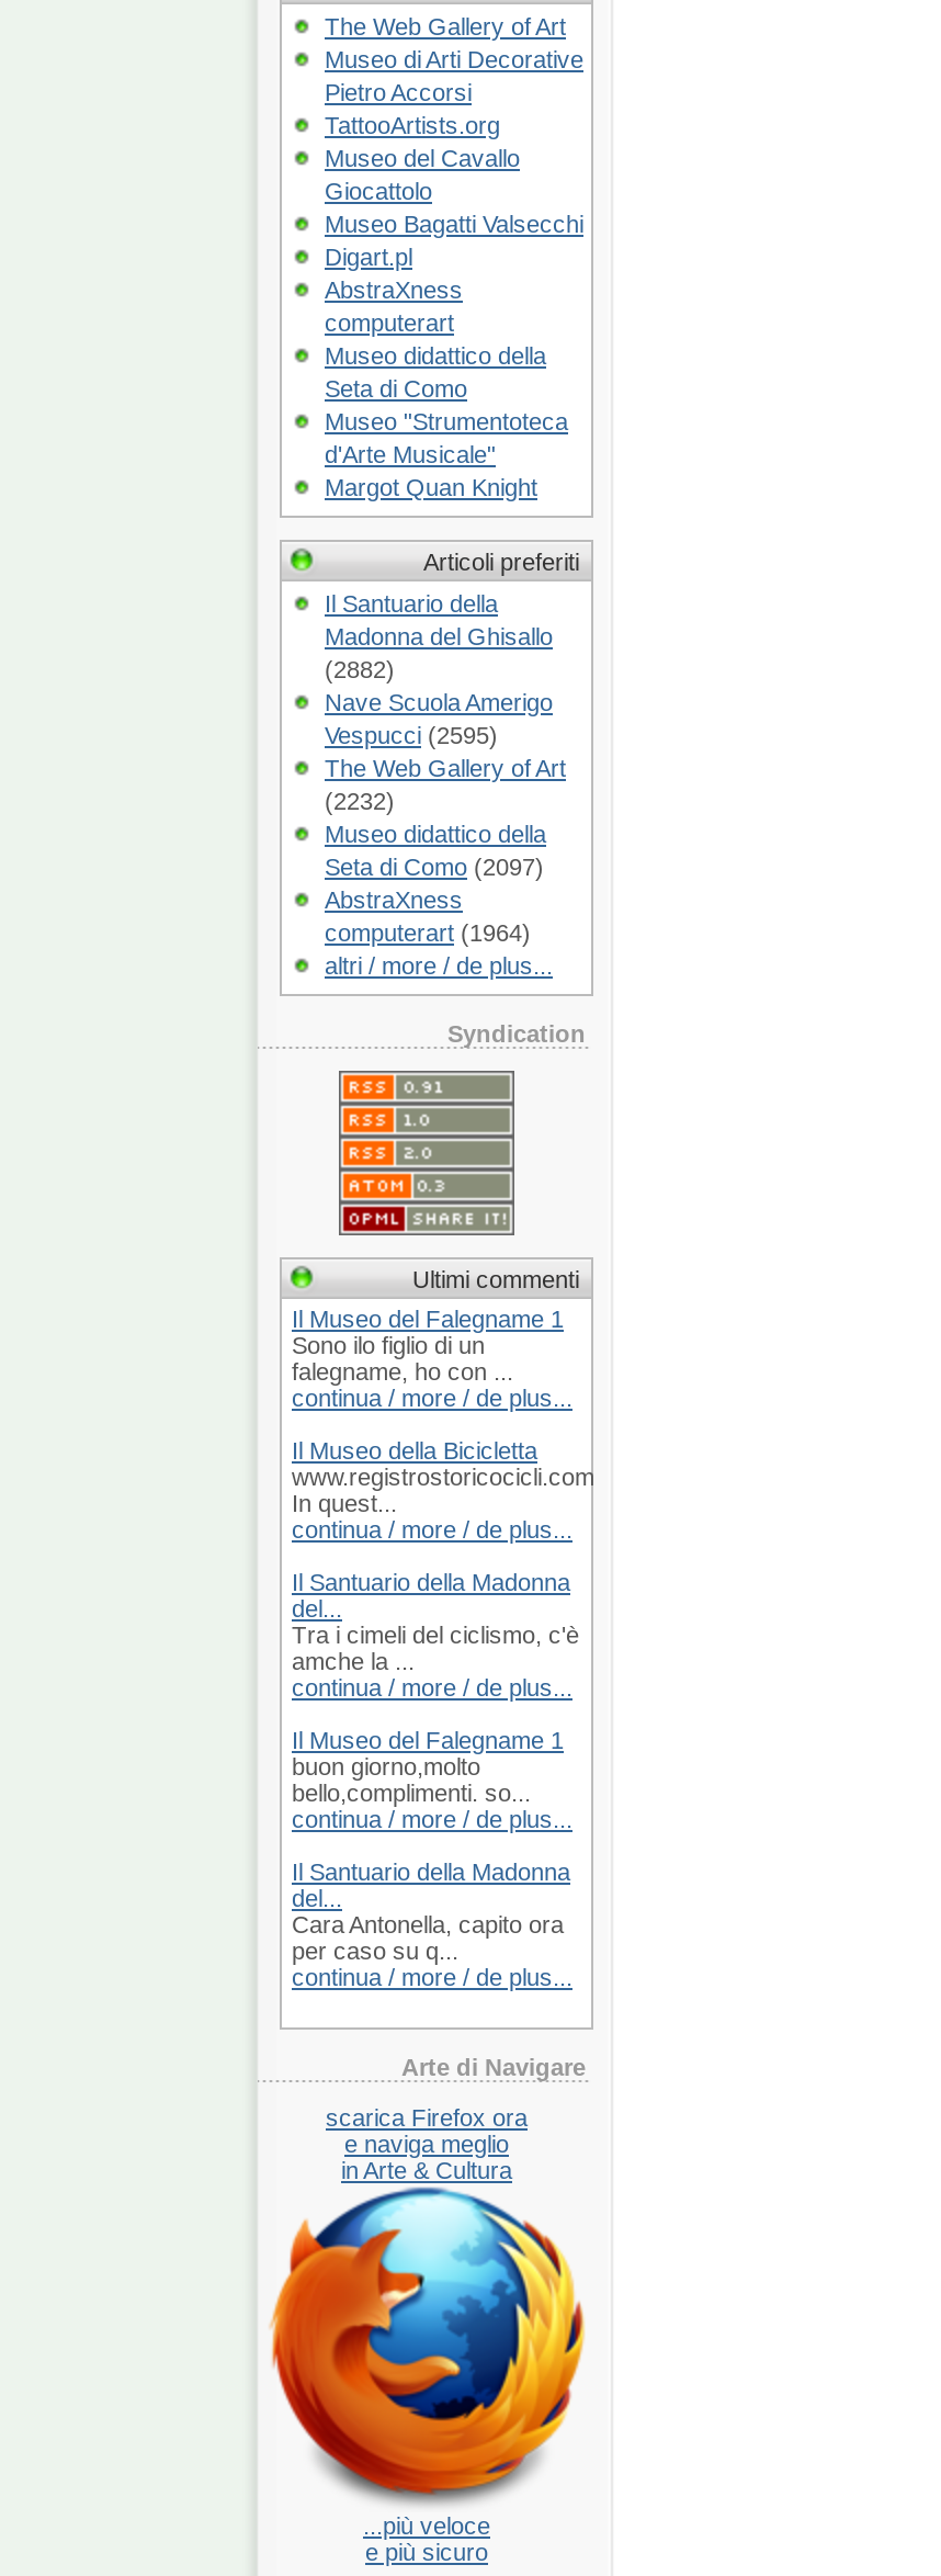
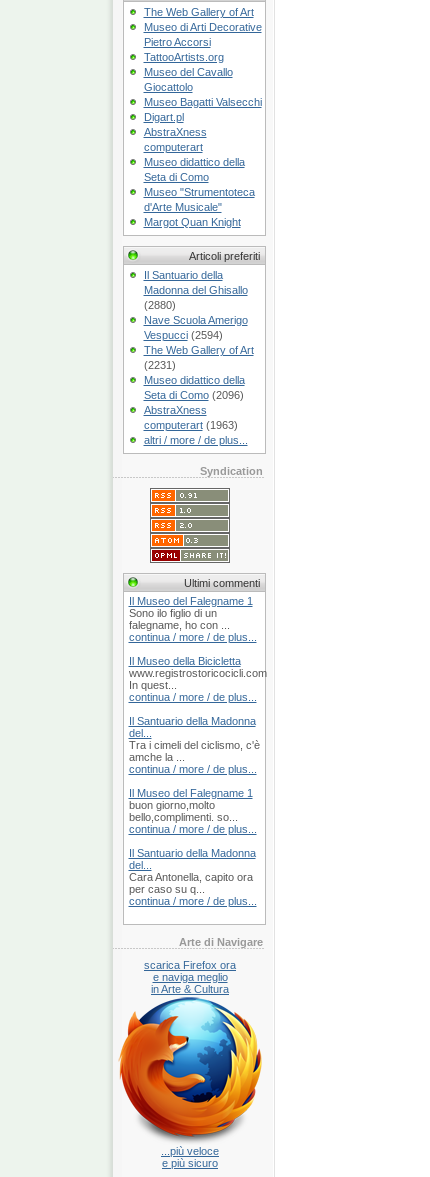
[325,656,395,682] (2882) -> [143,299,175,311] (2880)
[325,722,498,748] Vespucci (2595) -> [143,329,222,341] Vespucci (2594)
[325,788,395,814] (2232) -> [143,359,175,371] (2231)
[325,854,544,880] Seta di Como (2097) -> [143,389,243,401] Seta di Como (2096)
[325,919,531,946] computerart (1964) -> [143,419,237,431] computerart (1963)

